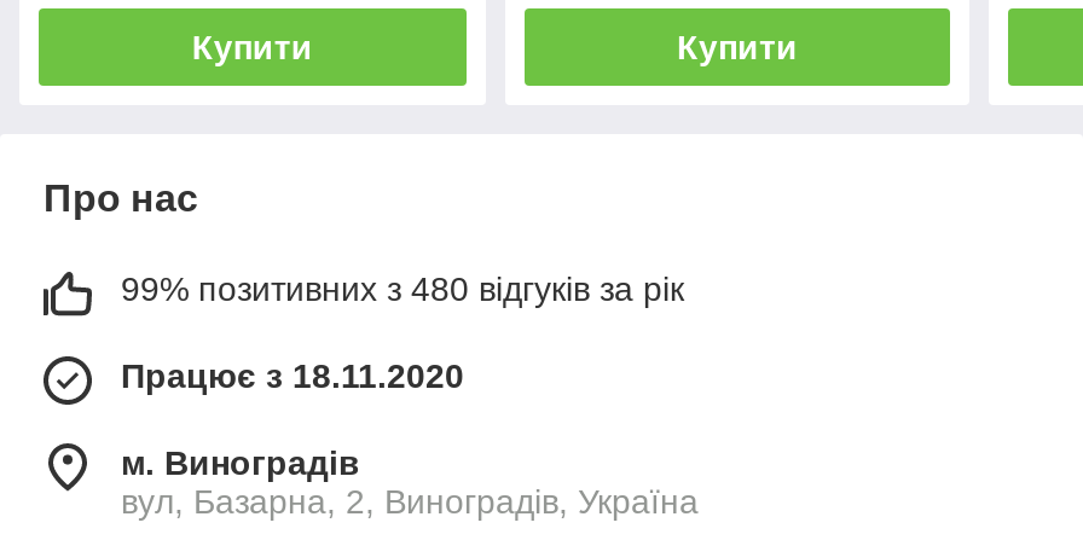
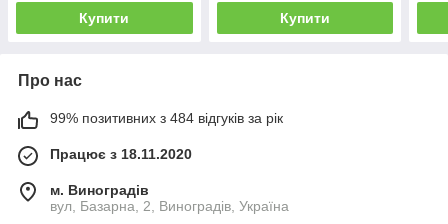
[121,269,684,308] 99% позитивних з 480 відгуків за рік -> [50,110,283,126] 99% позитивних з 484 відгуків за рік

